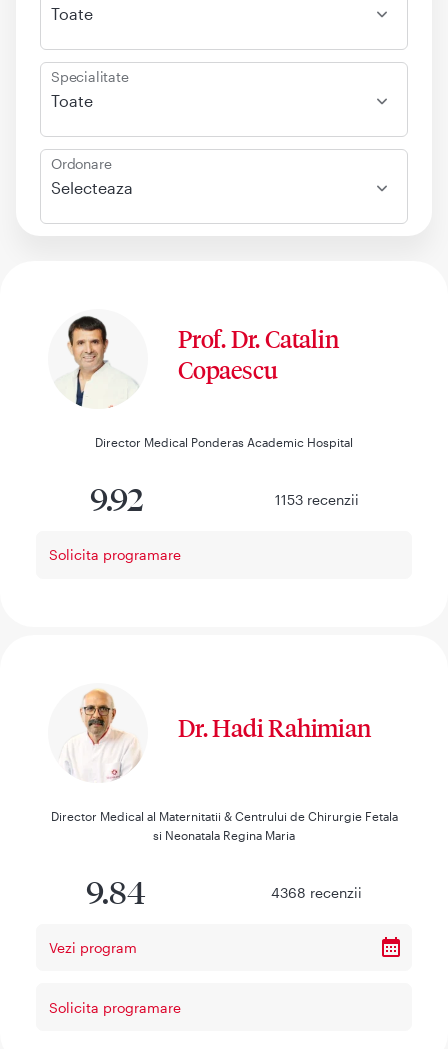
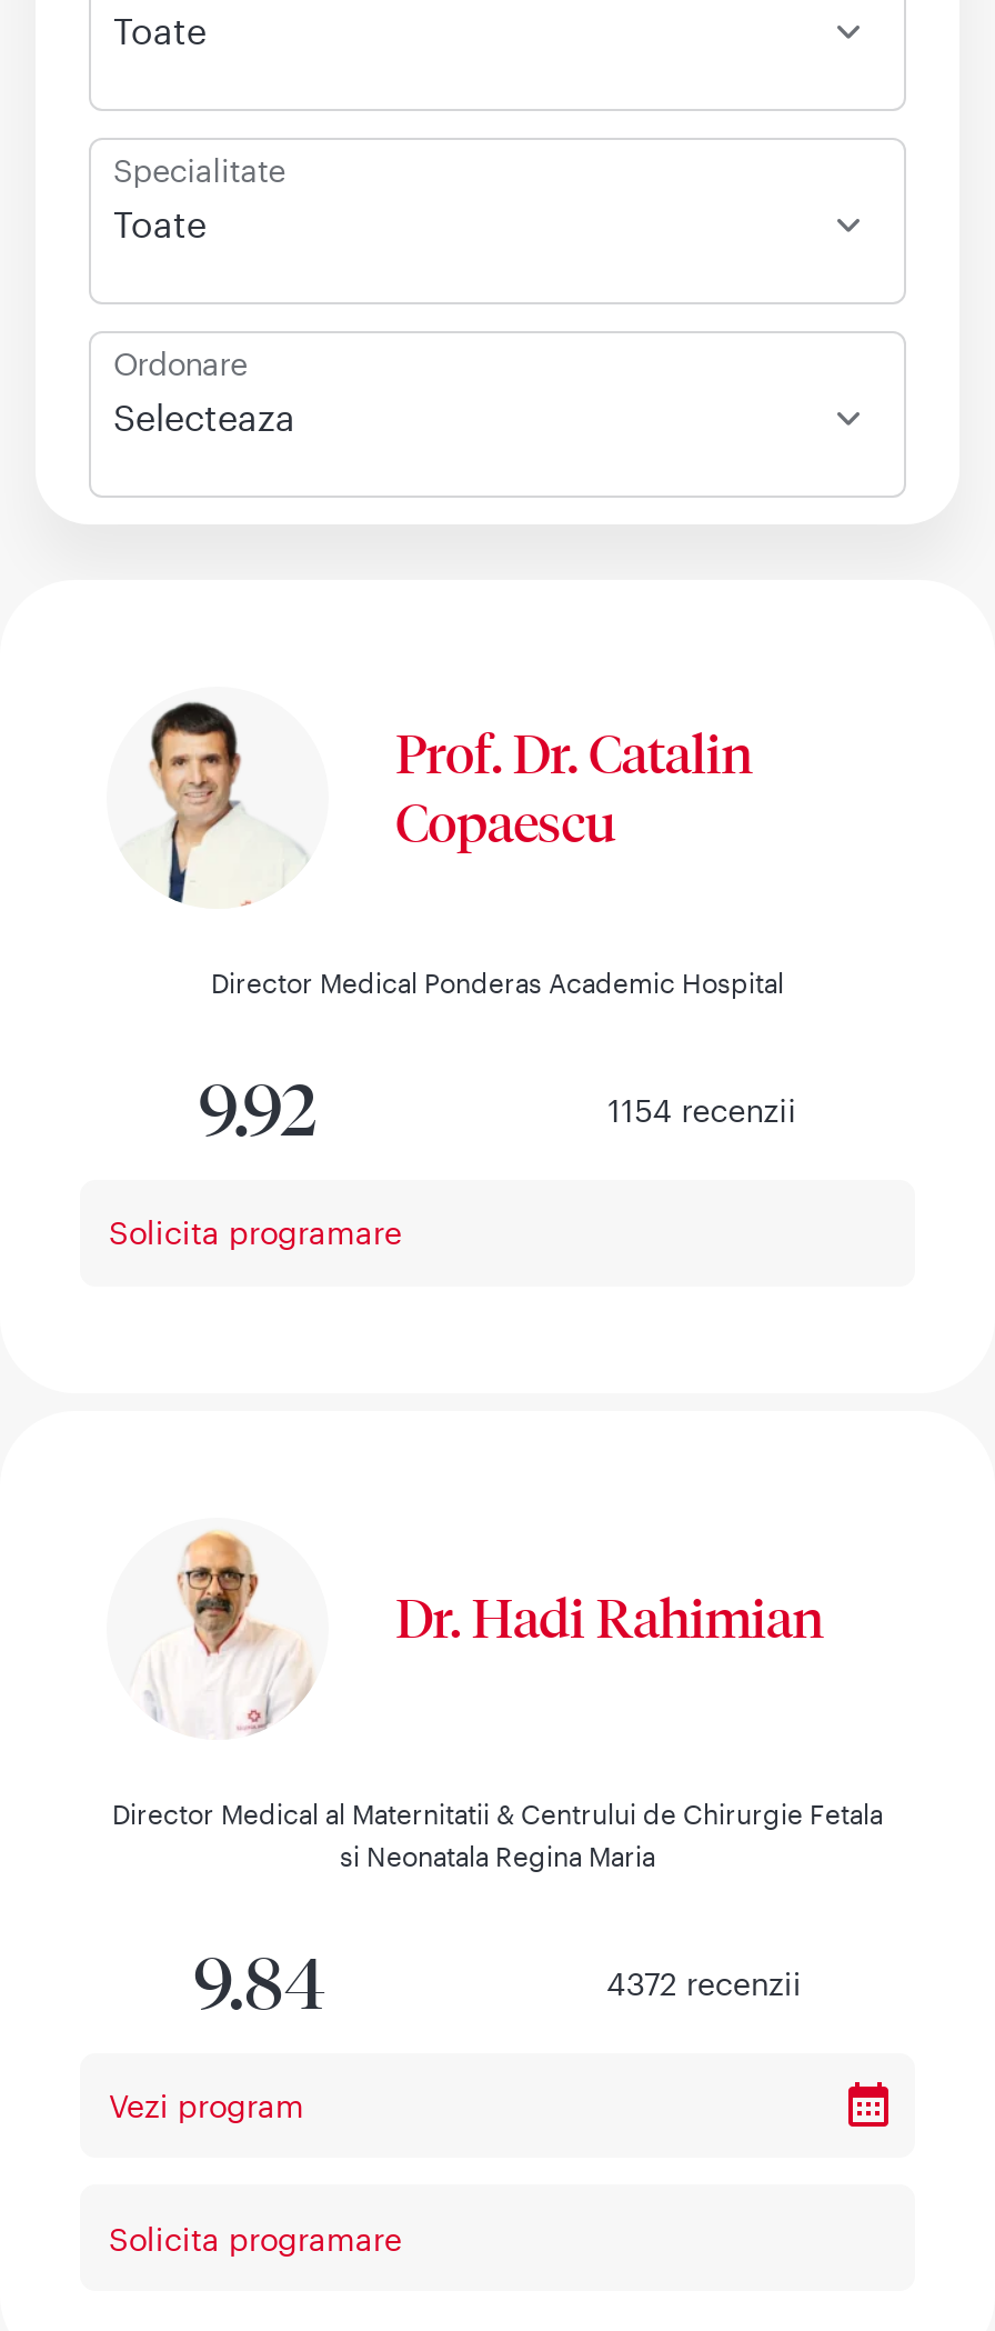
[274,491,358,508] 1153 recenzii -> [608,1092,797,1130] 1154 recenzii
[271,884,362,901] 4368 recenzii -> [606,1965,802,2002] 4372 recenzii

